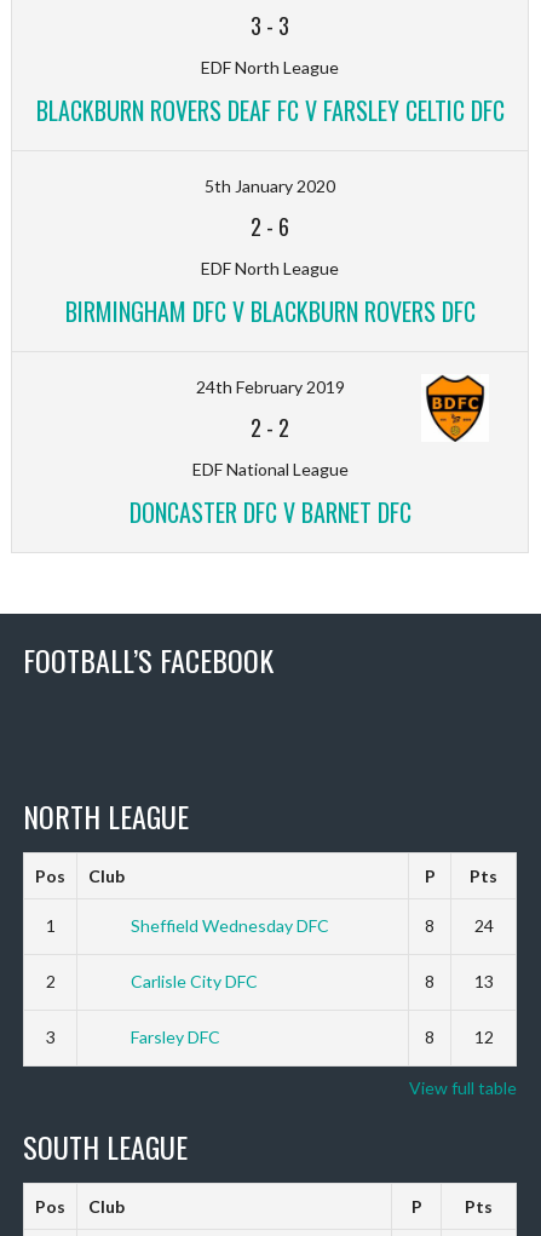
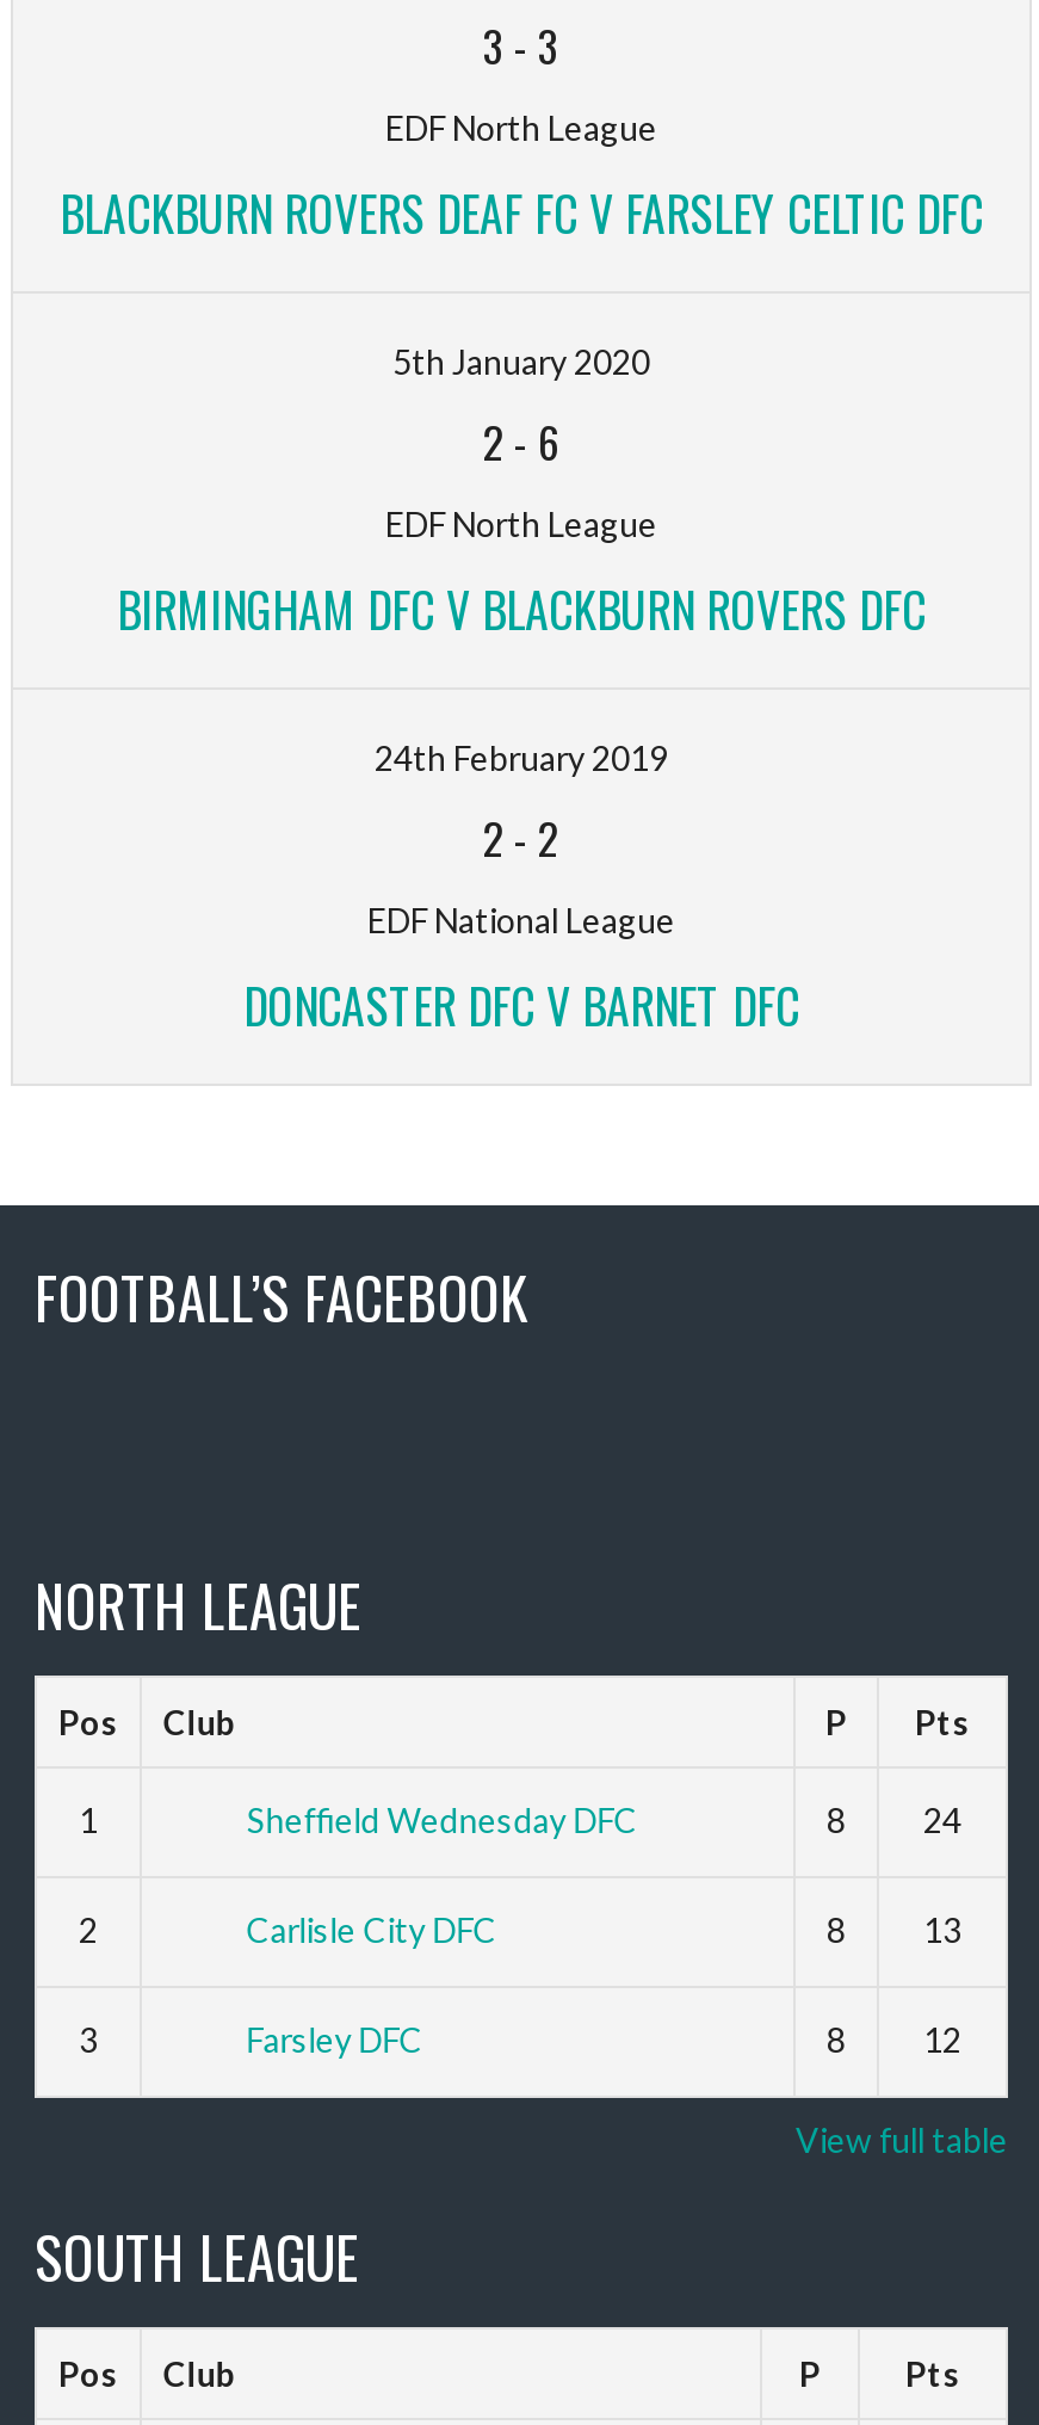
[425,374,485,443] [image] -> none

